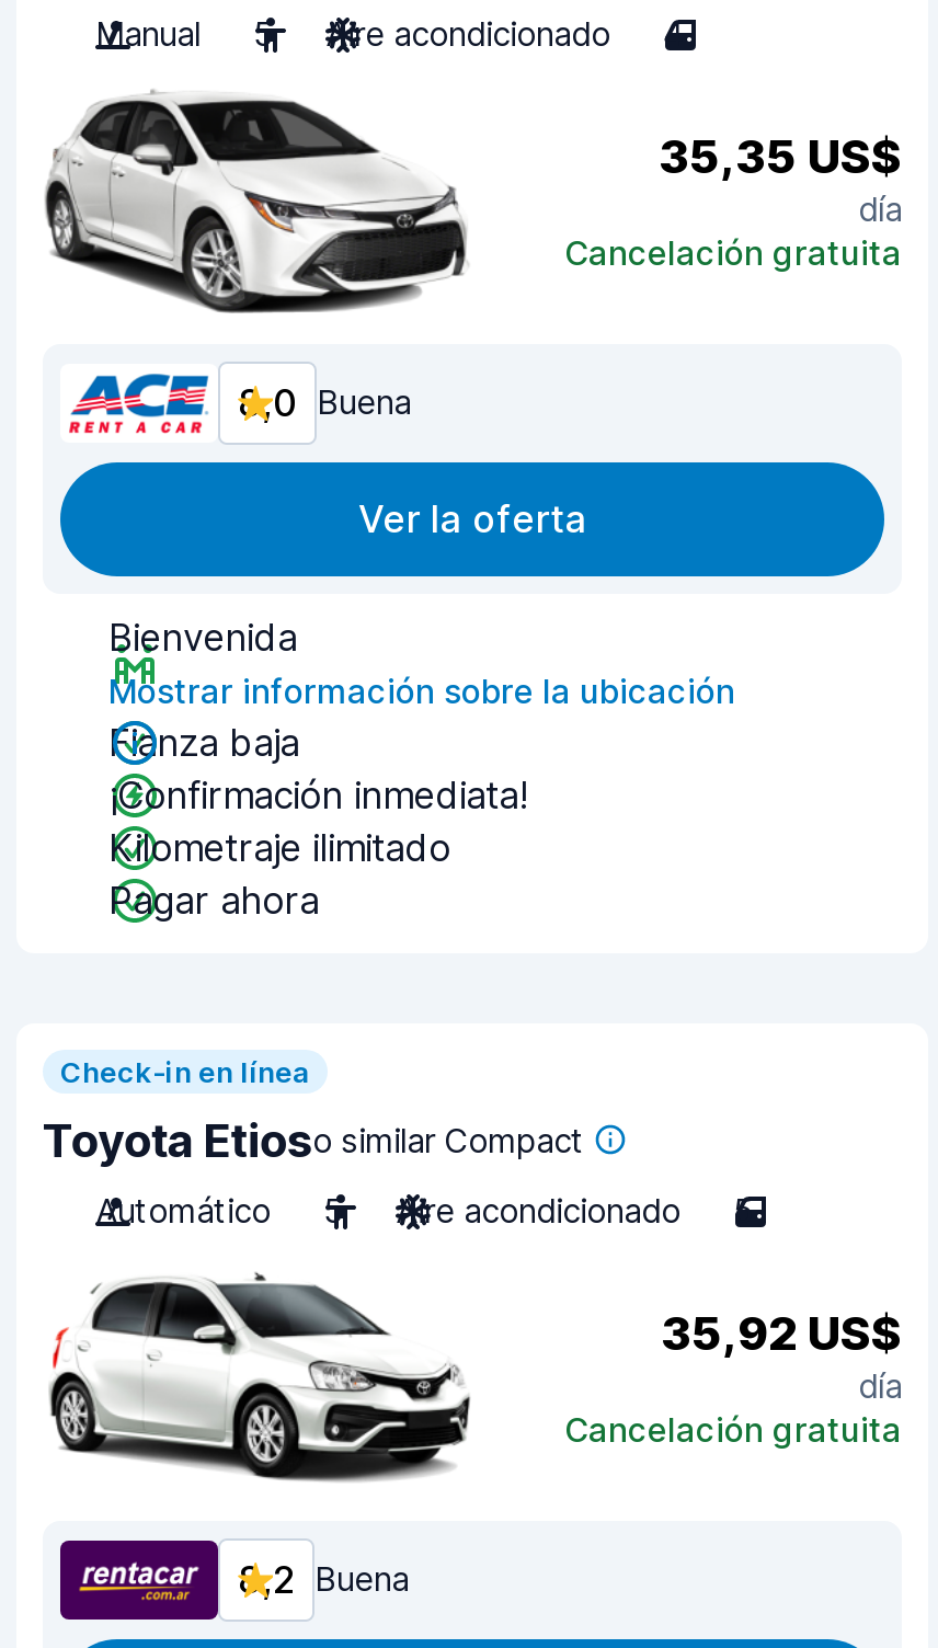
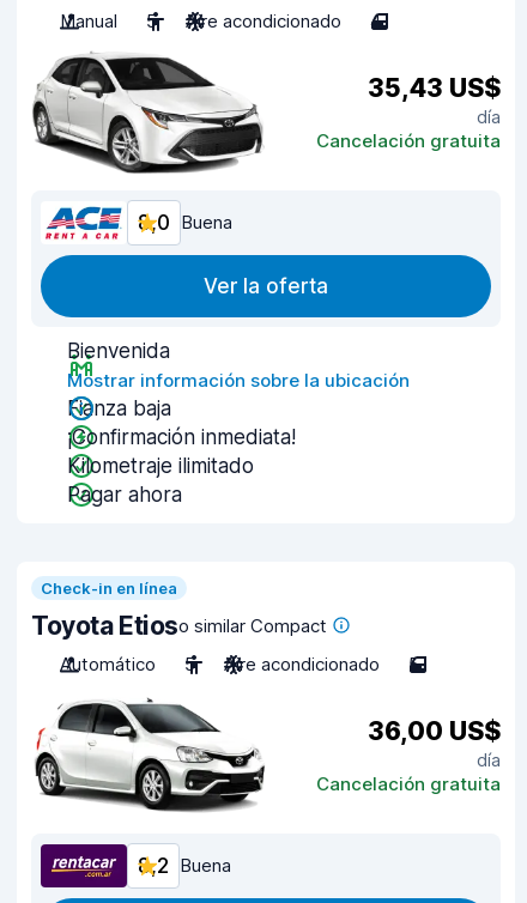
[659,128,902,183] 35,35 US$ -> [368,72,501,102] 35,43 US$
[661,1305,902,1360] 35,92 US$ -> [368,716,501,746] 36,00 US$

